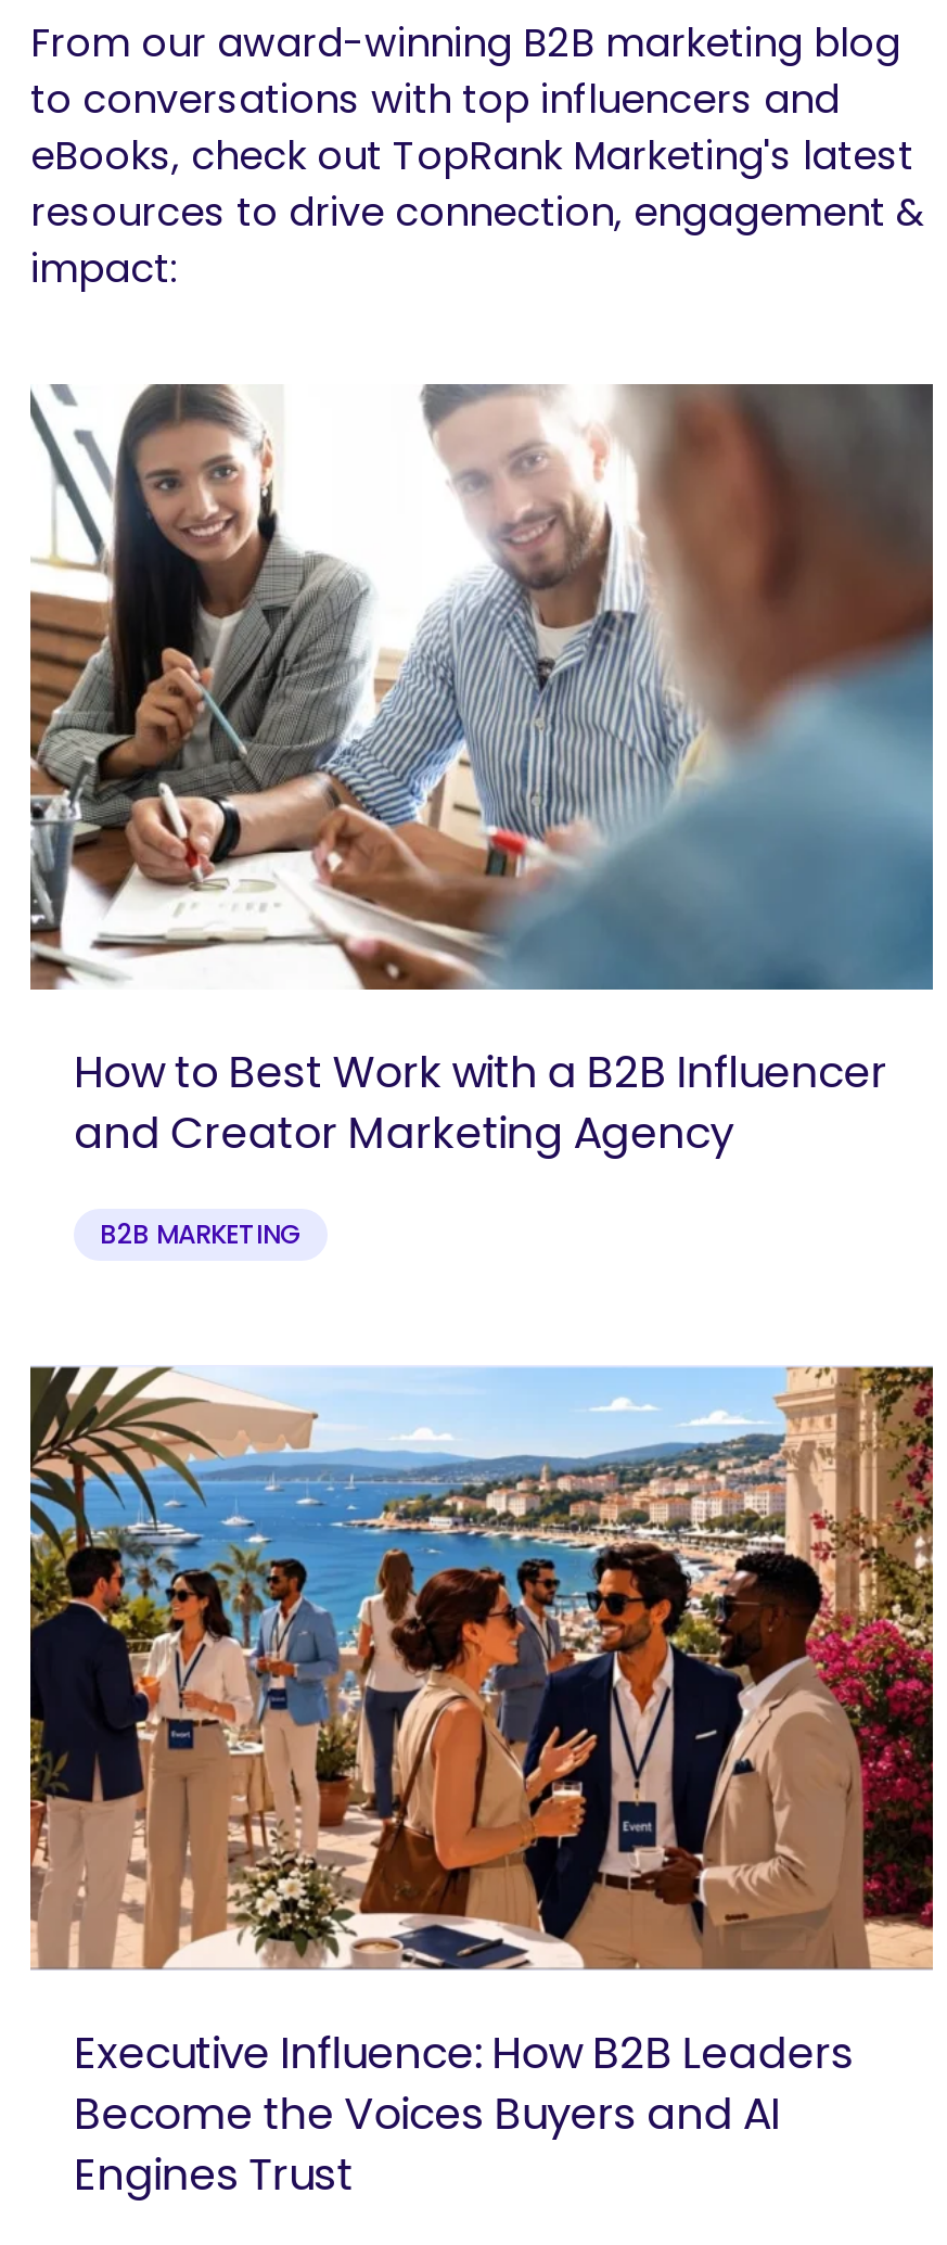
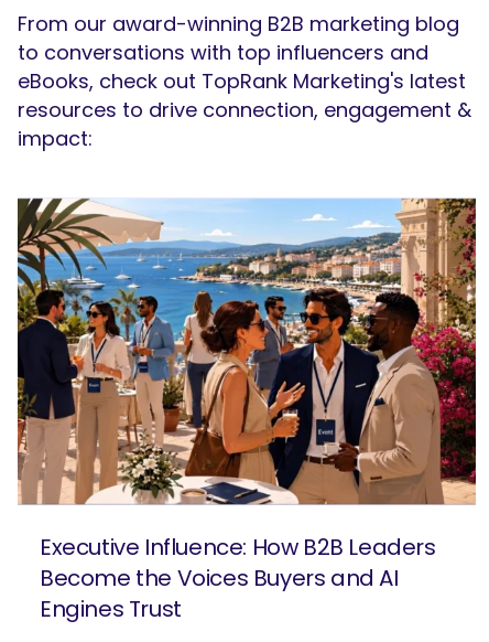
[28,382,935,1252] [image] | How to Best Work with a B2B Influencer | and Creator Marketing Agency | B2B MARKETING -> none

